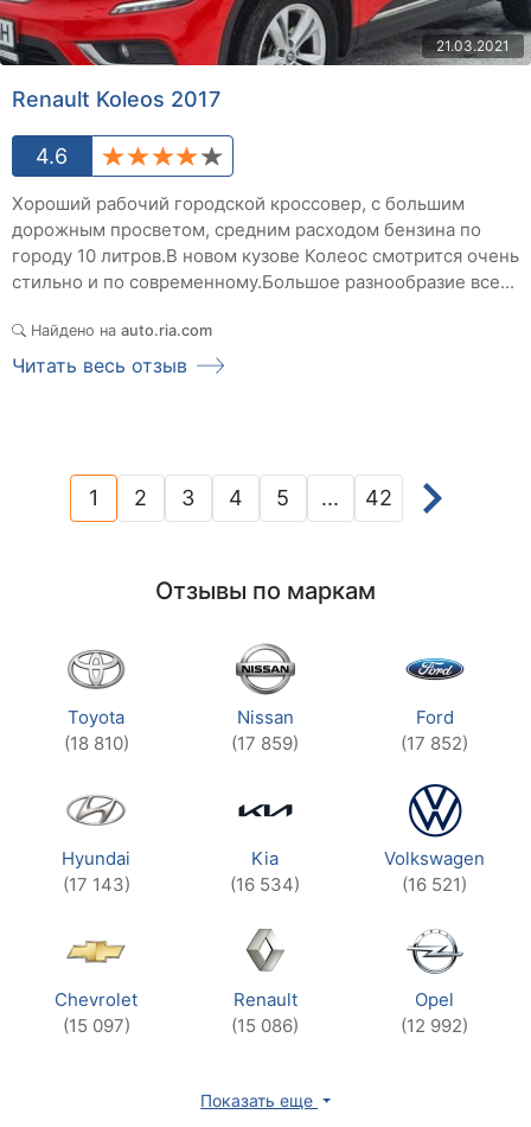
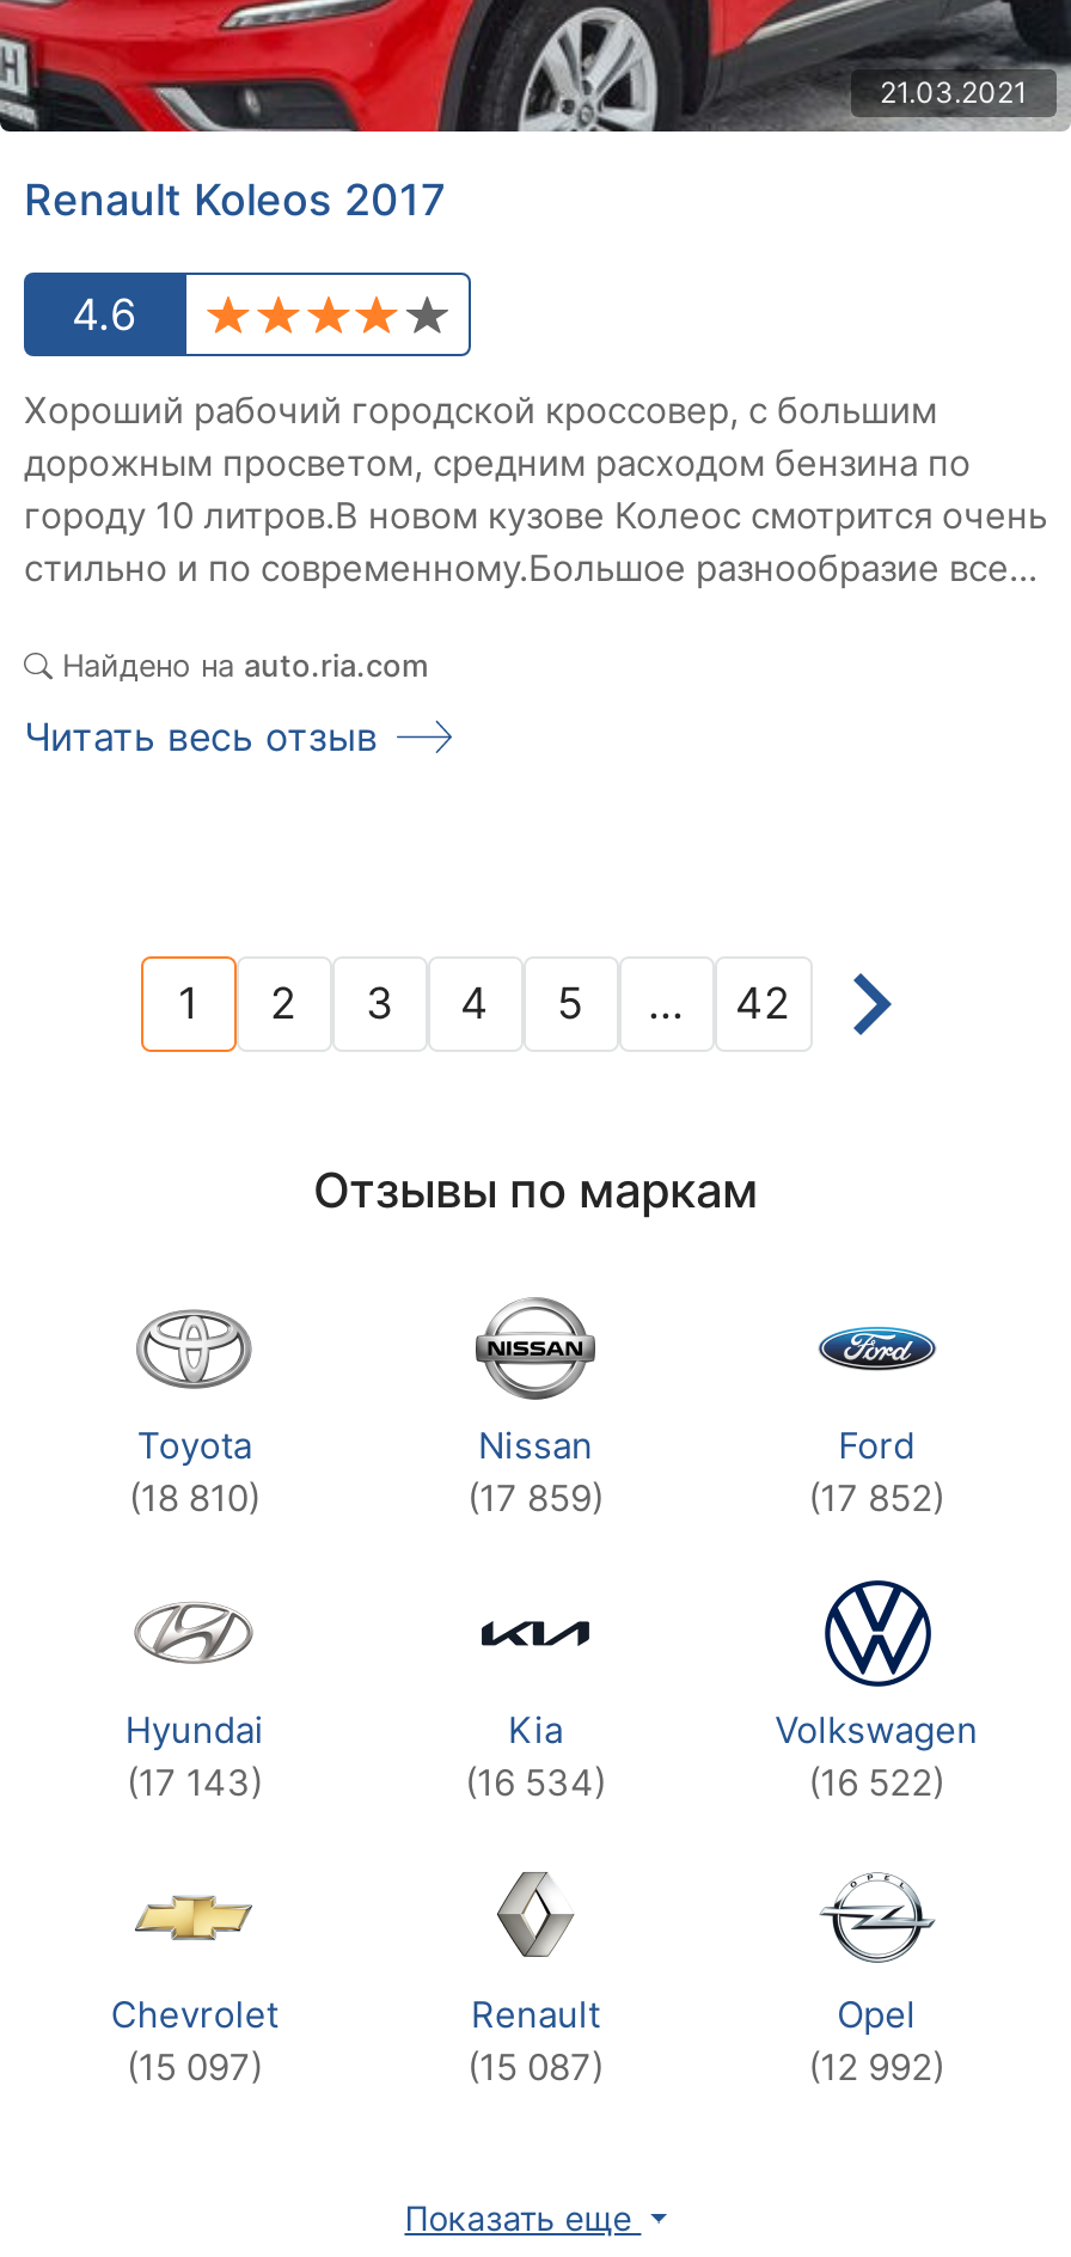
[402,873,467,896] (16 521) -> [808,1760,945,1805] (16 522)
[232,1014,299,1037] (15 086) -> [467,2044,604,2090] (15 087)

